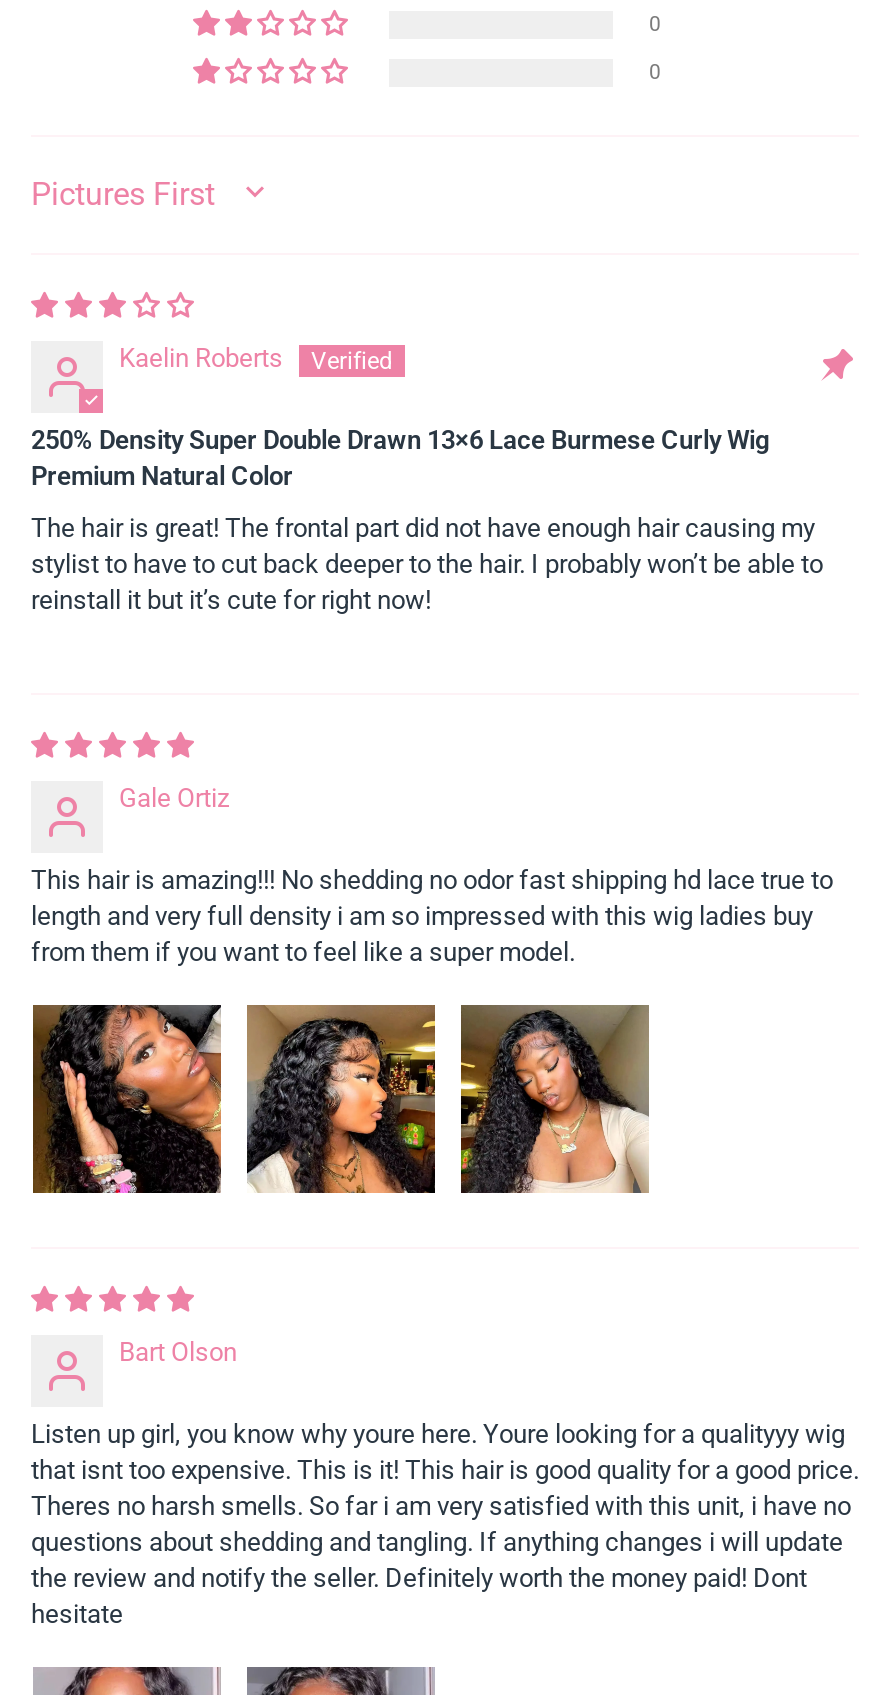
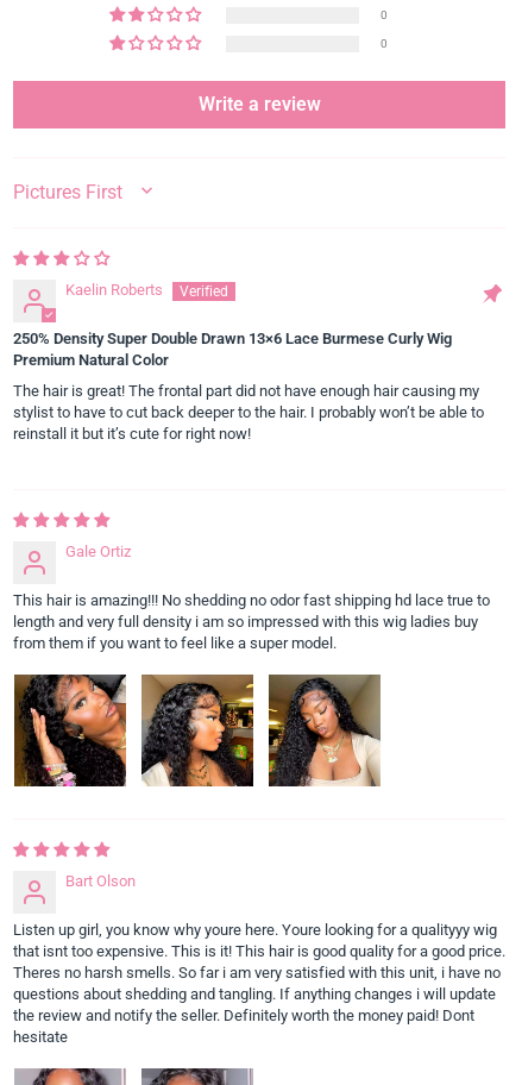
none -> [198,92,320,115] Write a review

